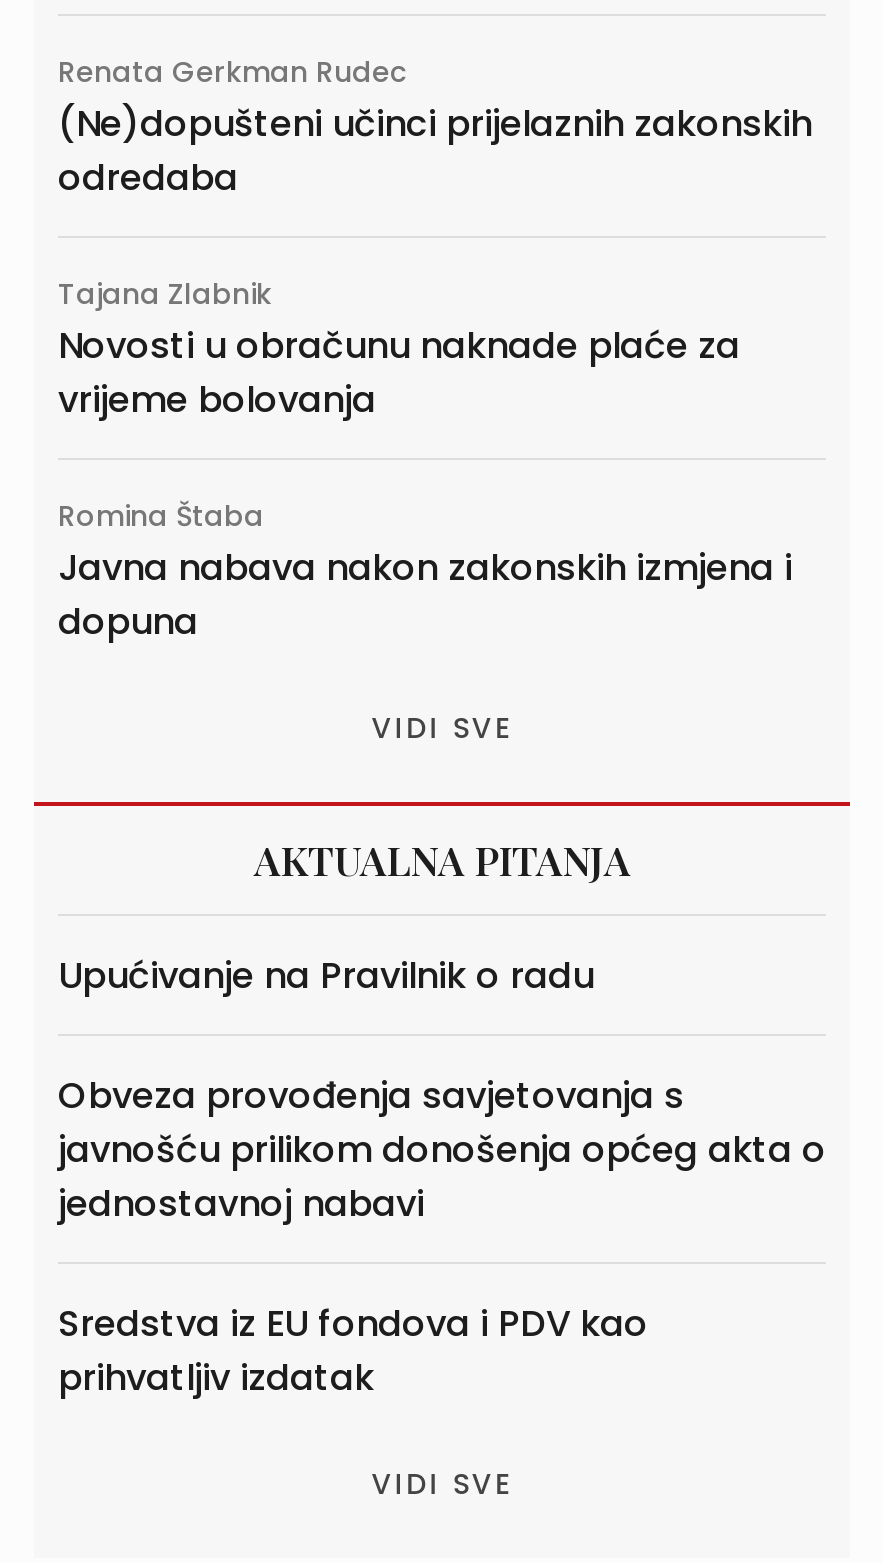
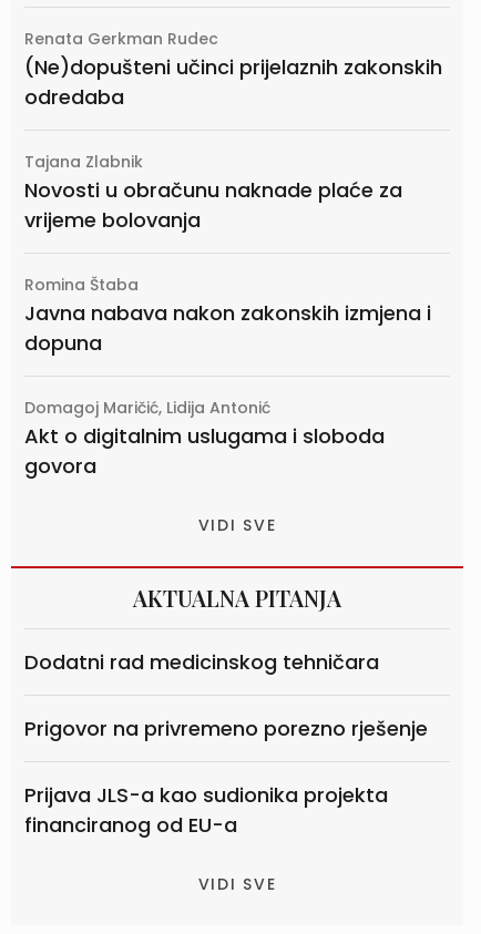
none -> [24,396,385,480] Domagoj Maričić, Lidija Antonić | Akt o digitalnim uslugama i sloboda | govora
moved [254,708,630,886] -> [133,514,341,612]: VIDI SVE | AKTUALNA PITANJA
[58,950,594,1000] Upućivanje na Pravilnik o radu -> [24,648,379,676] Dodatni rad medicinskog tehničara
[58,1070,826,1228] Obveza provođenja savjetovanja s | javnošću prilikom donošenja općeg akta o | jednostavnoj nabavi -> [24,714,428,742] Prigovor na privremeno porezno rješenje
[58,1298,648,1402] Sredstva iz EU fondova i PDV kao | prihvatljiv izdatak -> [24,781,388,838] Prijava JLS-a kao sudionika projekta | financiranog od EU-a

